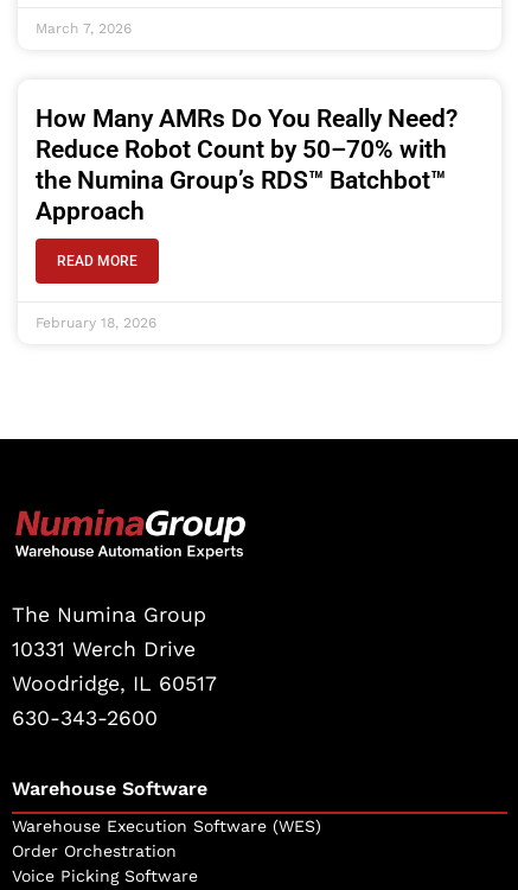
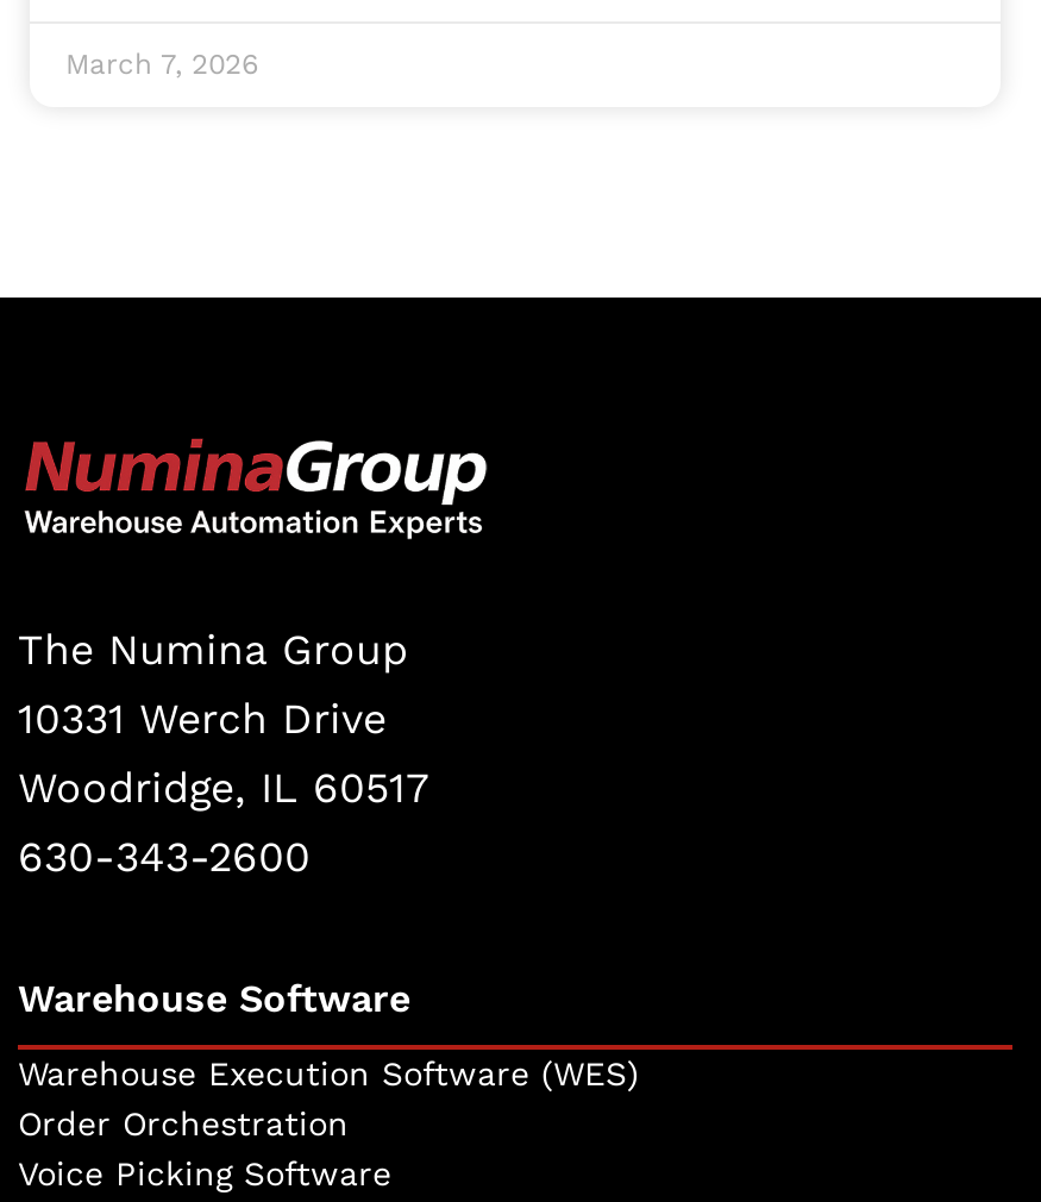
[36,104,458,269] How Many AMRs Do You Really Need? | Reduce Robot Count by 50–70% with | the Numina Group’s RDS™ Batchbot™ | Approach | READ MORE -> none
[36,314,156,330] February 18, 2026 -> none

